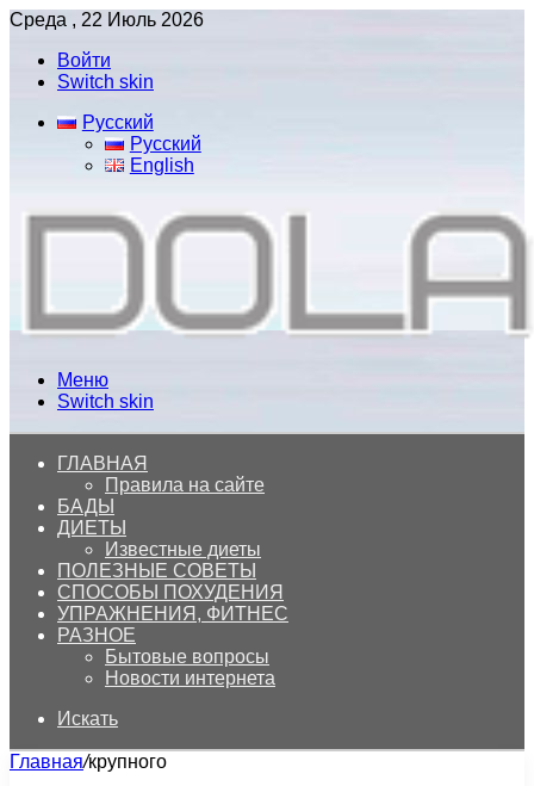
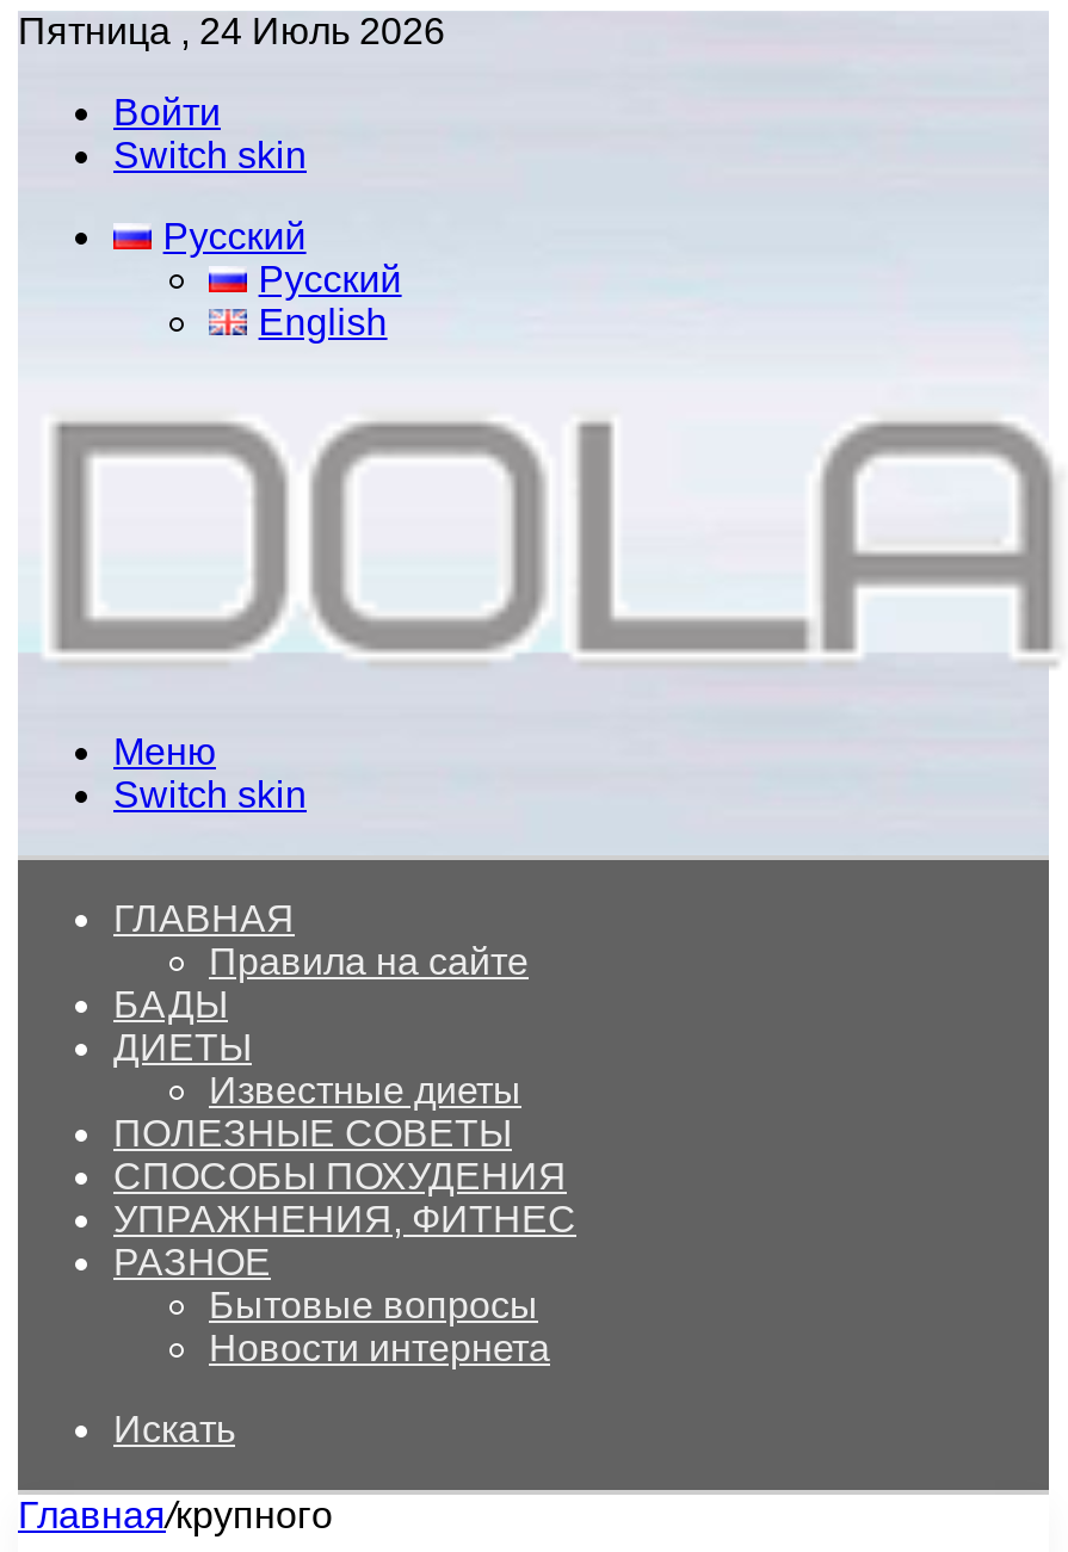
[10,10,204,30] Среда , 22 Июль 2026 -> [18,11,445,51] Пятница , 24 Июль 2026

